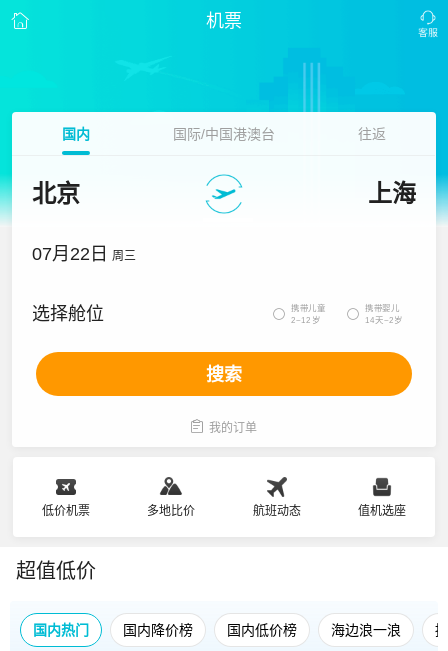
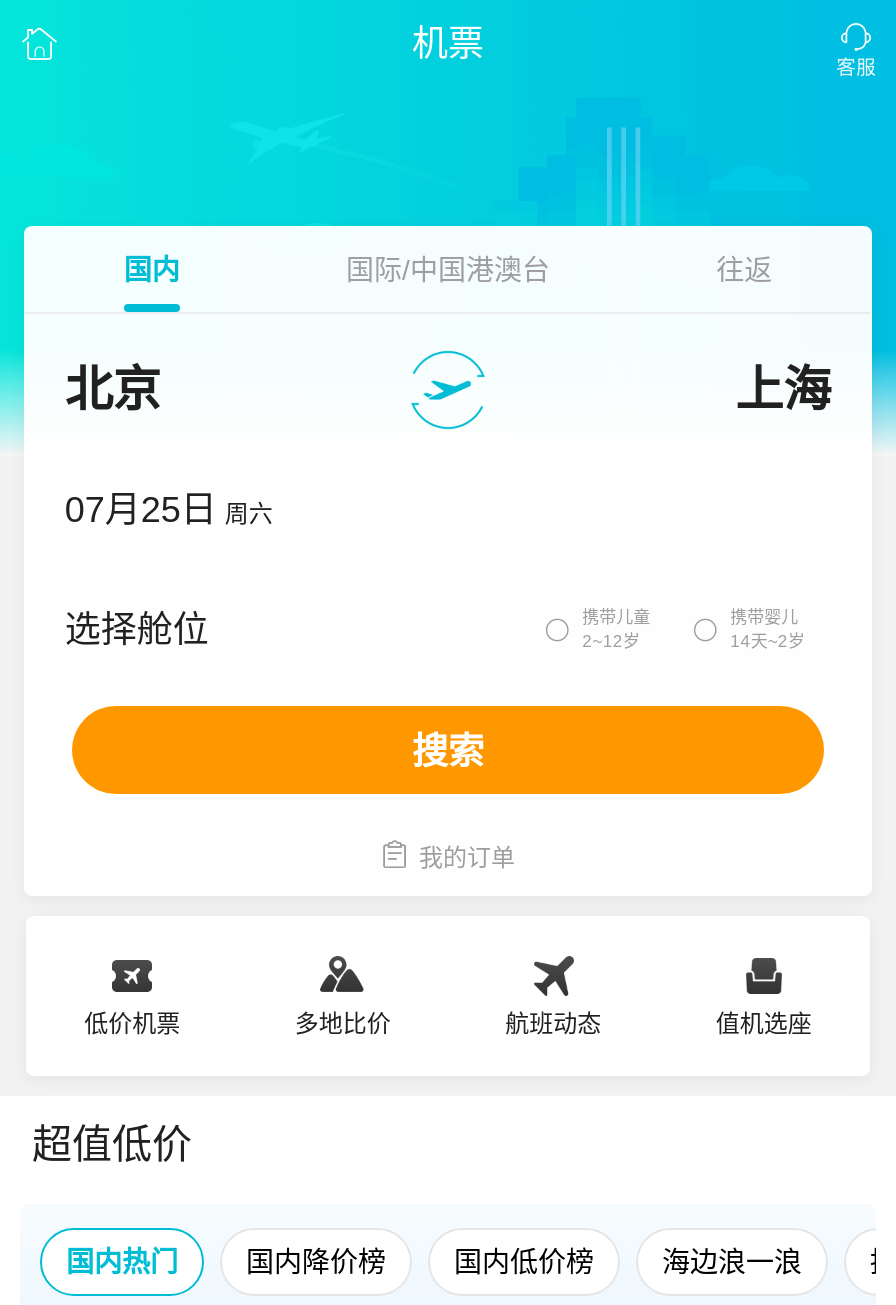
[32,244,136,264] 07月22日 周三 -> [65,490,273,530] 07月25日 周六

